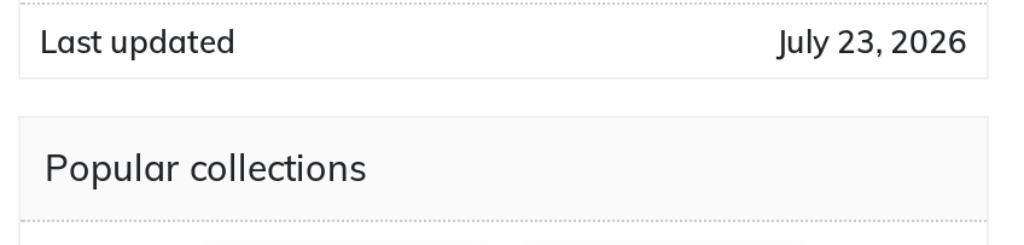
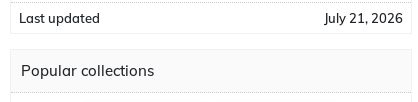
[776,22,967,60] July 23, 2026 -> [324,10,403,26] July 21, 2026

